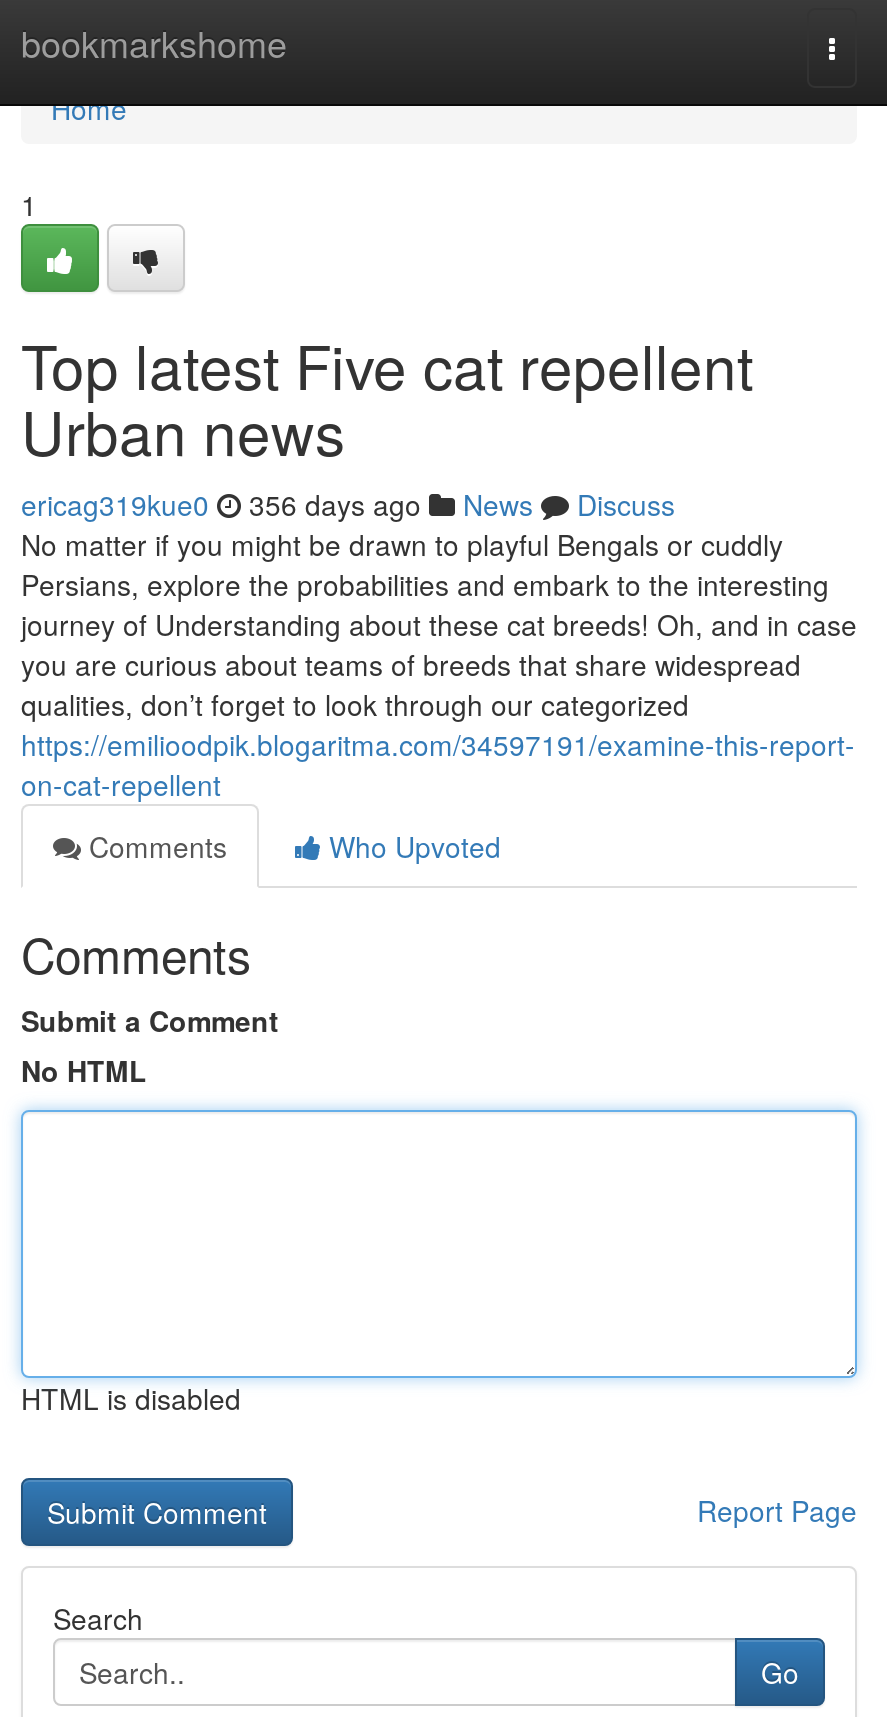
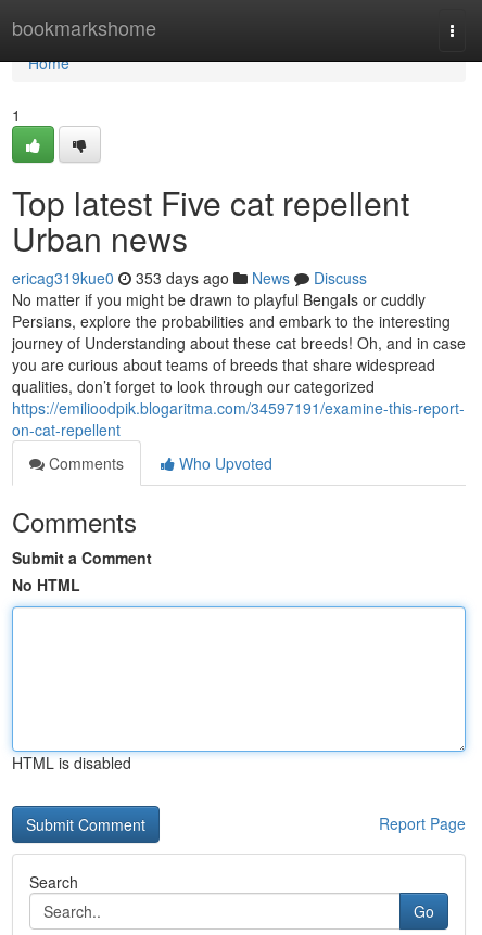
[21,484,675,524] ericag319kue0 356 days ago News Discuss -> [12,267,367,289] ericag319kue0 353 days ago News Discuss

